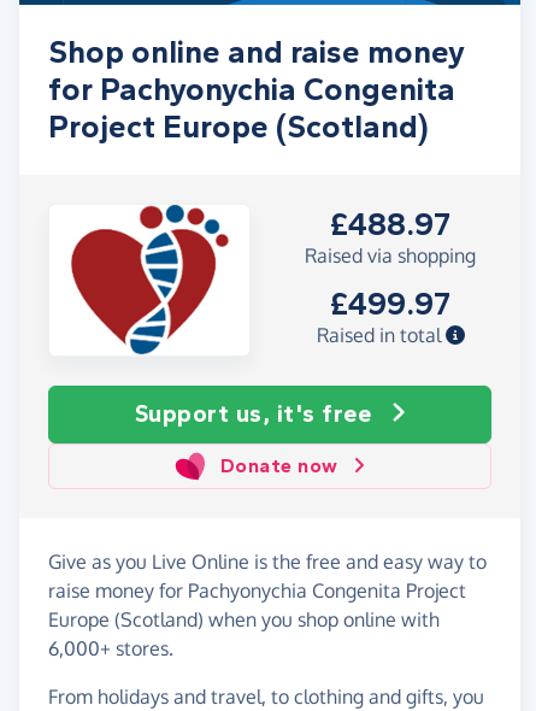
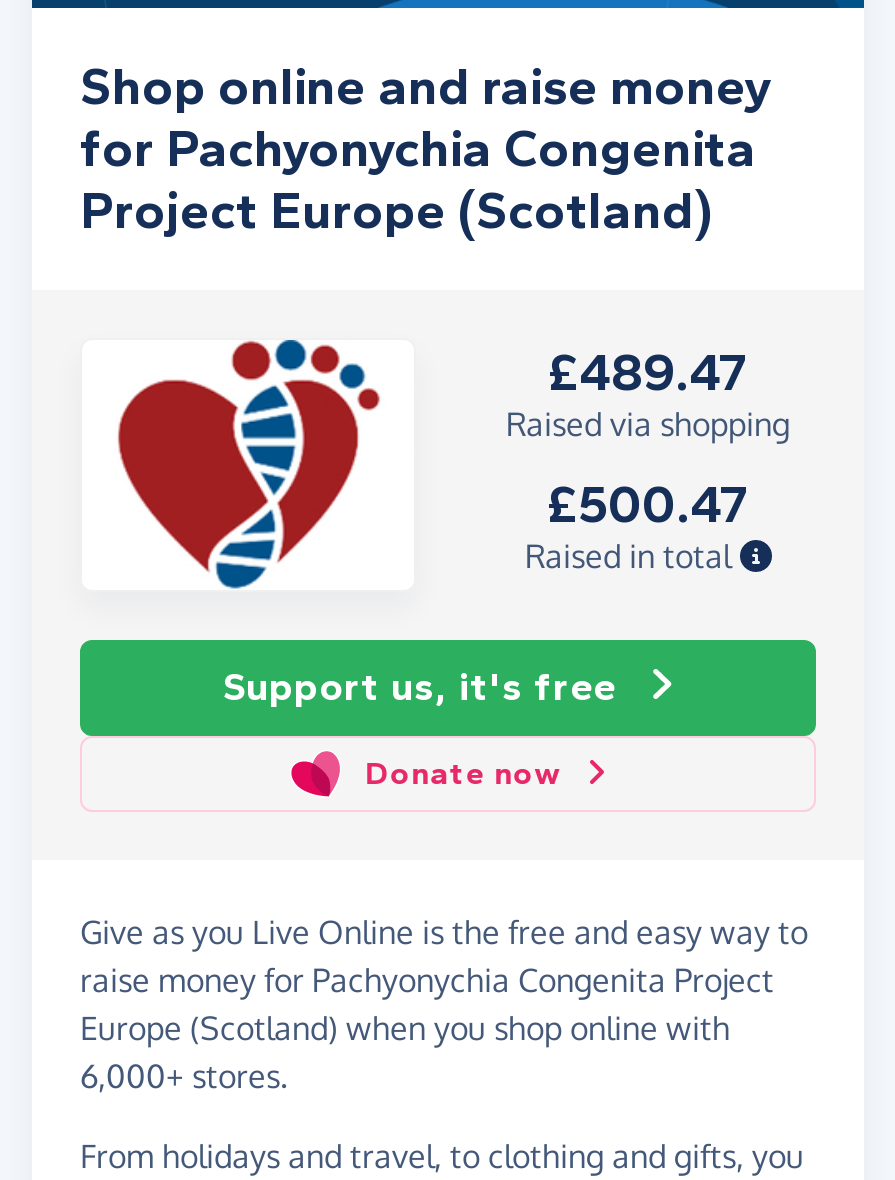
[330,207,450,244] £488.97 -> [549,343,747,405] £489.47
[330,286,450,324] £499.97 -> [548,475,748,537] £500.47

